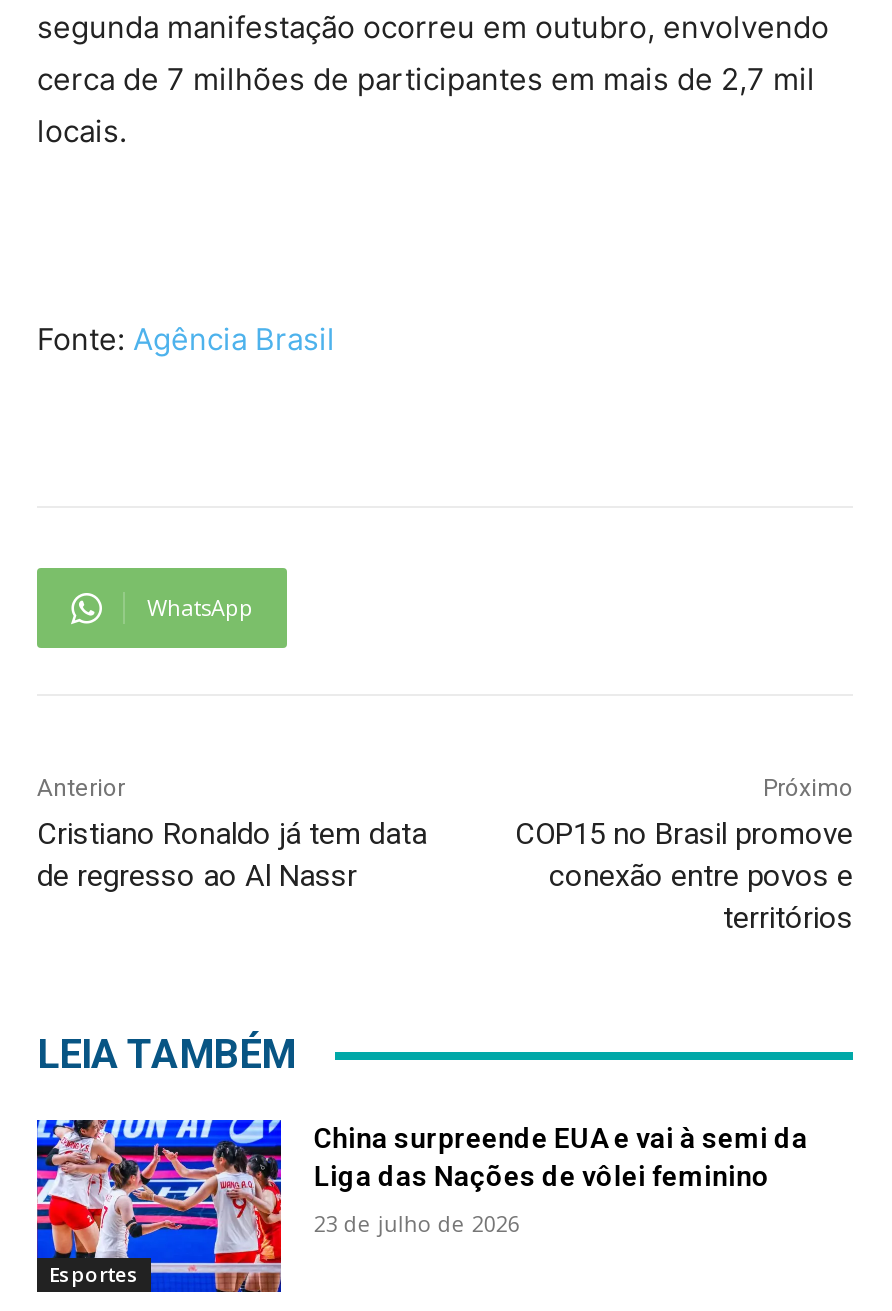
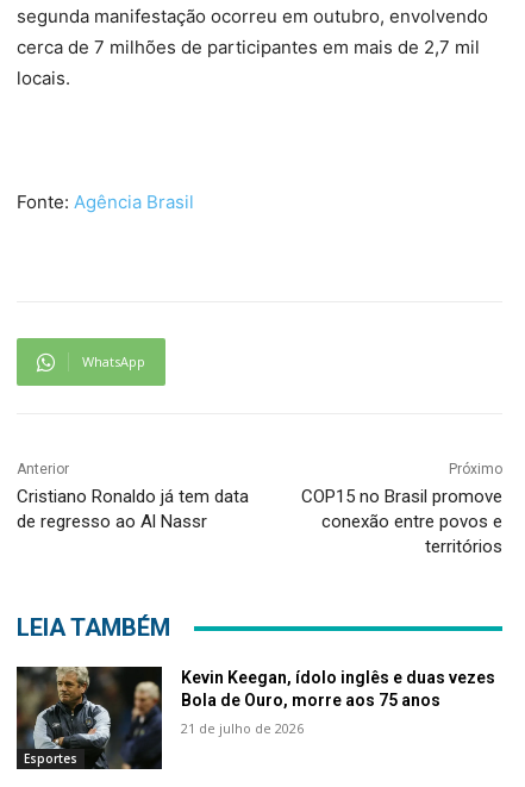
[35,1118,808,1294] [image] | China surpreende EUA e vai à semi da | Liga das Nações de vôlei feminino -> [15,666,496,770] [image] | Kevin Keegan, ídolo inglês e duas vezes | Bola de Ouro, morre aos 75 anos
[314,1208,520,1238] 23 de julho de 2026 -> [181,719,304,737] 21 de julho de 2026

